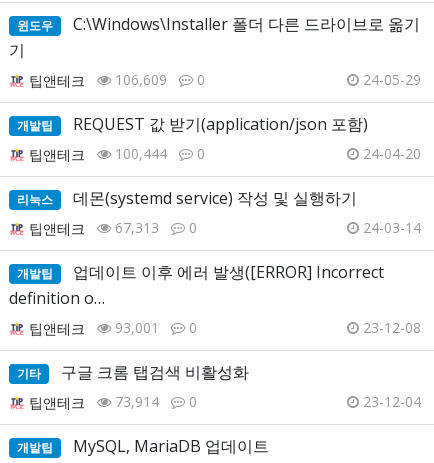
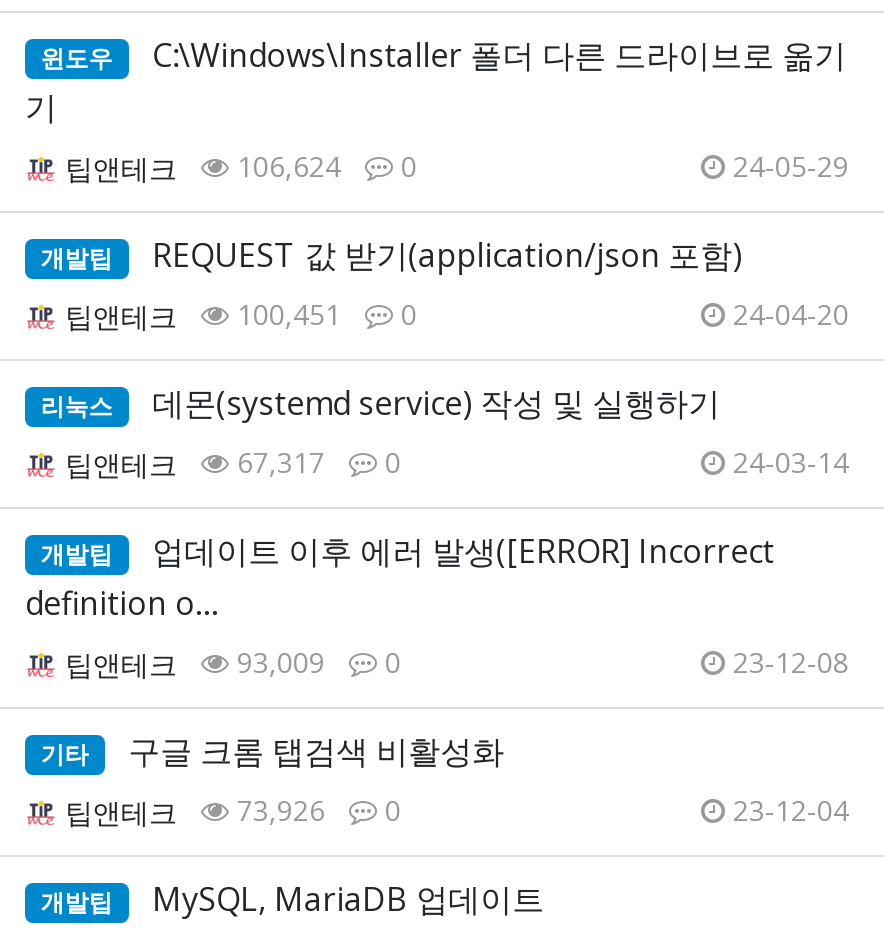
[29,70,205,90] 팁앤테크 106,609 0 -> [65,147,417,187] 팁앤테크 106,624 0
[29,144,205,164] 팁앤테크 100,444 0 -> [65,295,417,335] 팁앤테크 100,451 0
[29,218,197,238] 팁앤테크 67,313 0 -> [65,443,401,483] 팁앤테크 67,317 0
[29,318,197,338] 팁앤테크 93,001 0 -> [65,643,401,683] 팁앤테크 93,009 0
[29,392,197,412] 팁앤테크 73,914 0 -> [65,791,401,831] 팁앤테크 73,926 0

